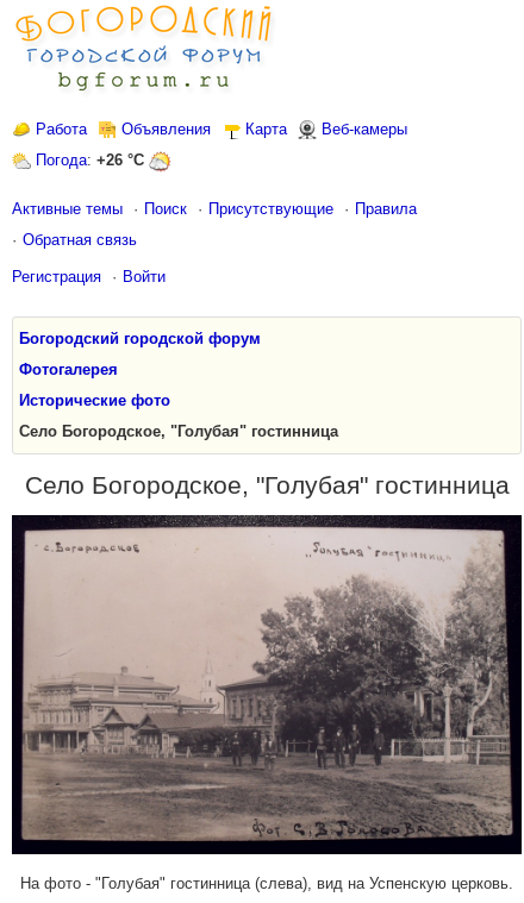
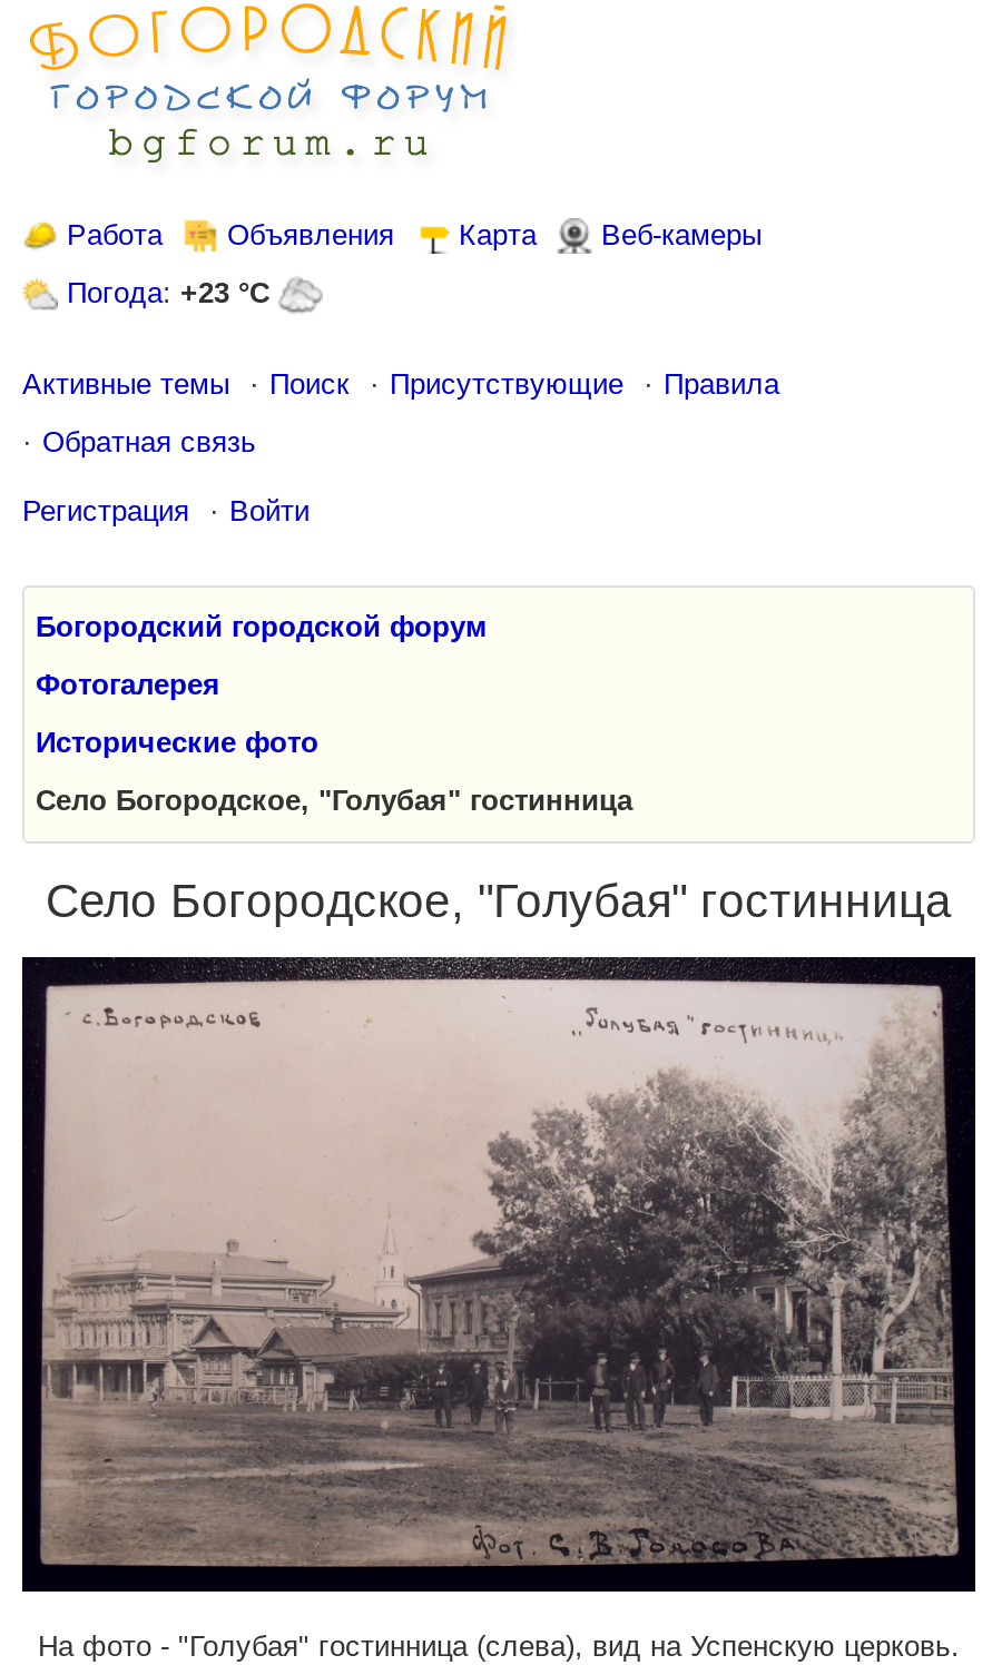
[36,151,149,169] Погода: +26 °C -> [67,276,278,309] Погода: +23 °C

